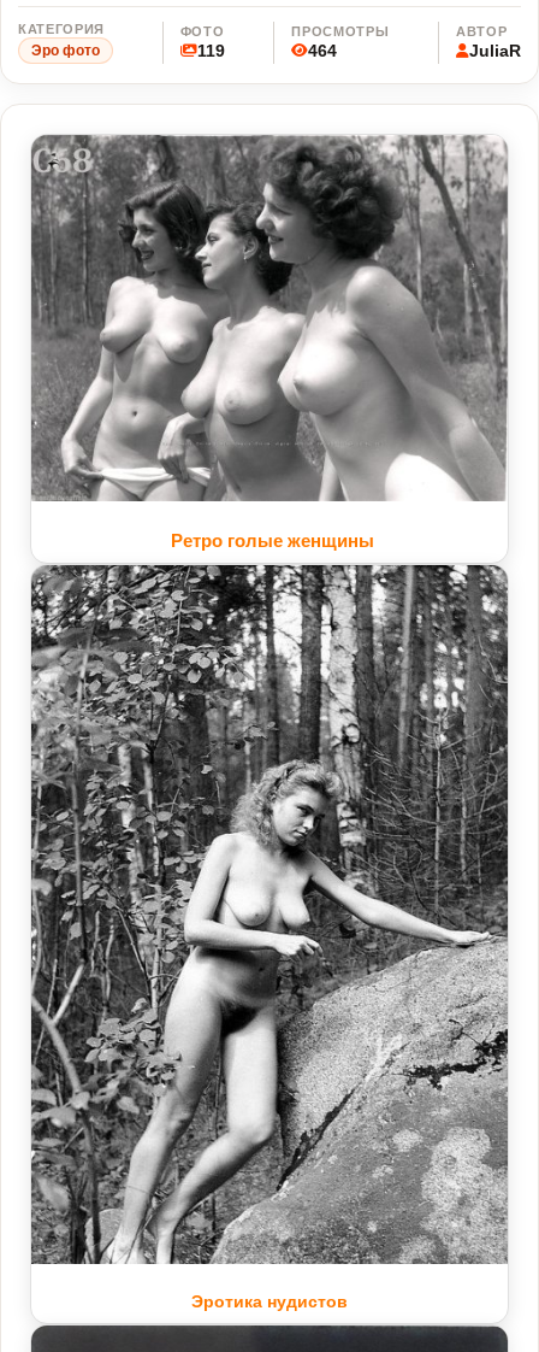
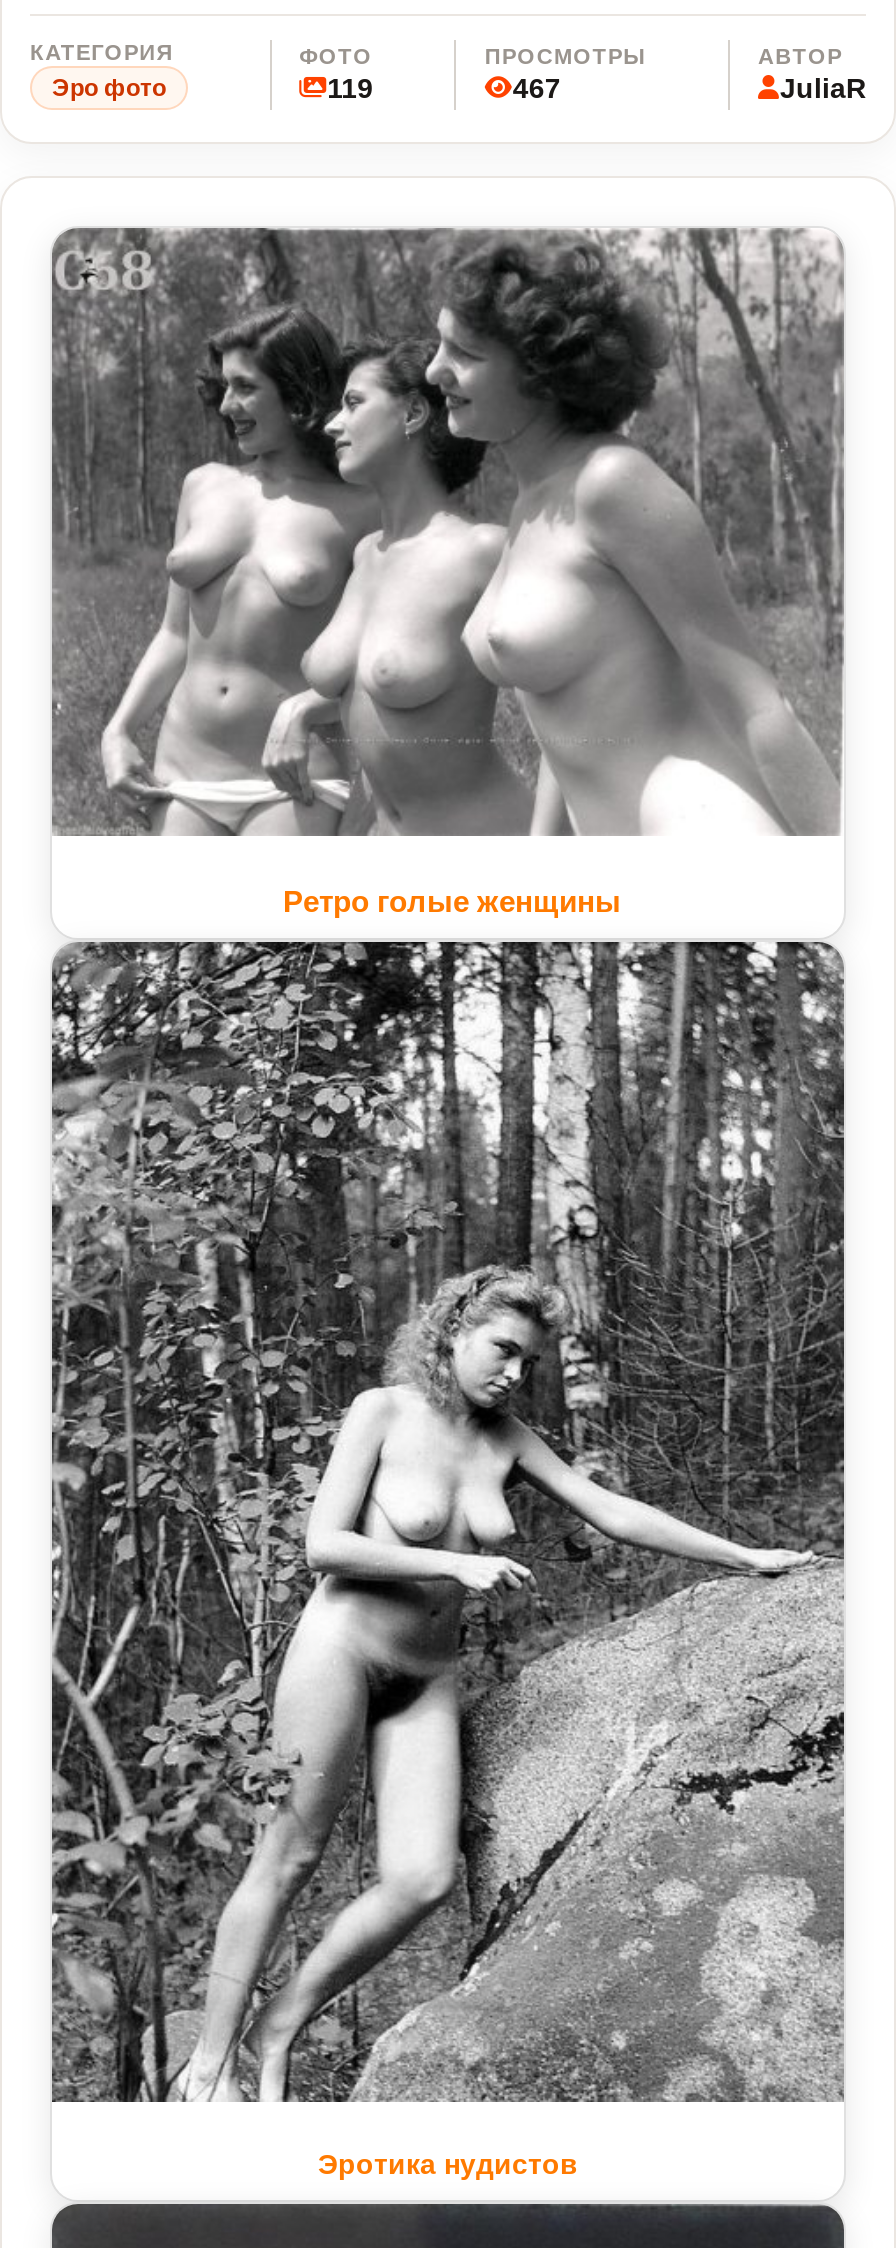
[308,41,337,60] 464 -> [513,72,561,104] 467

